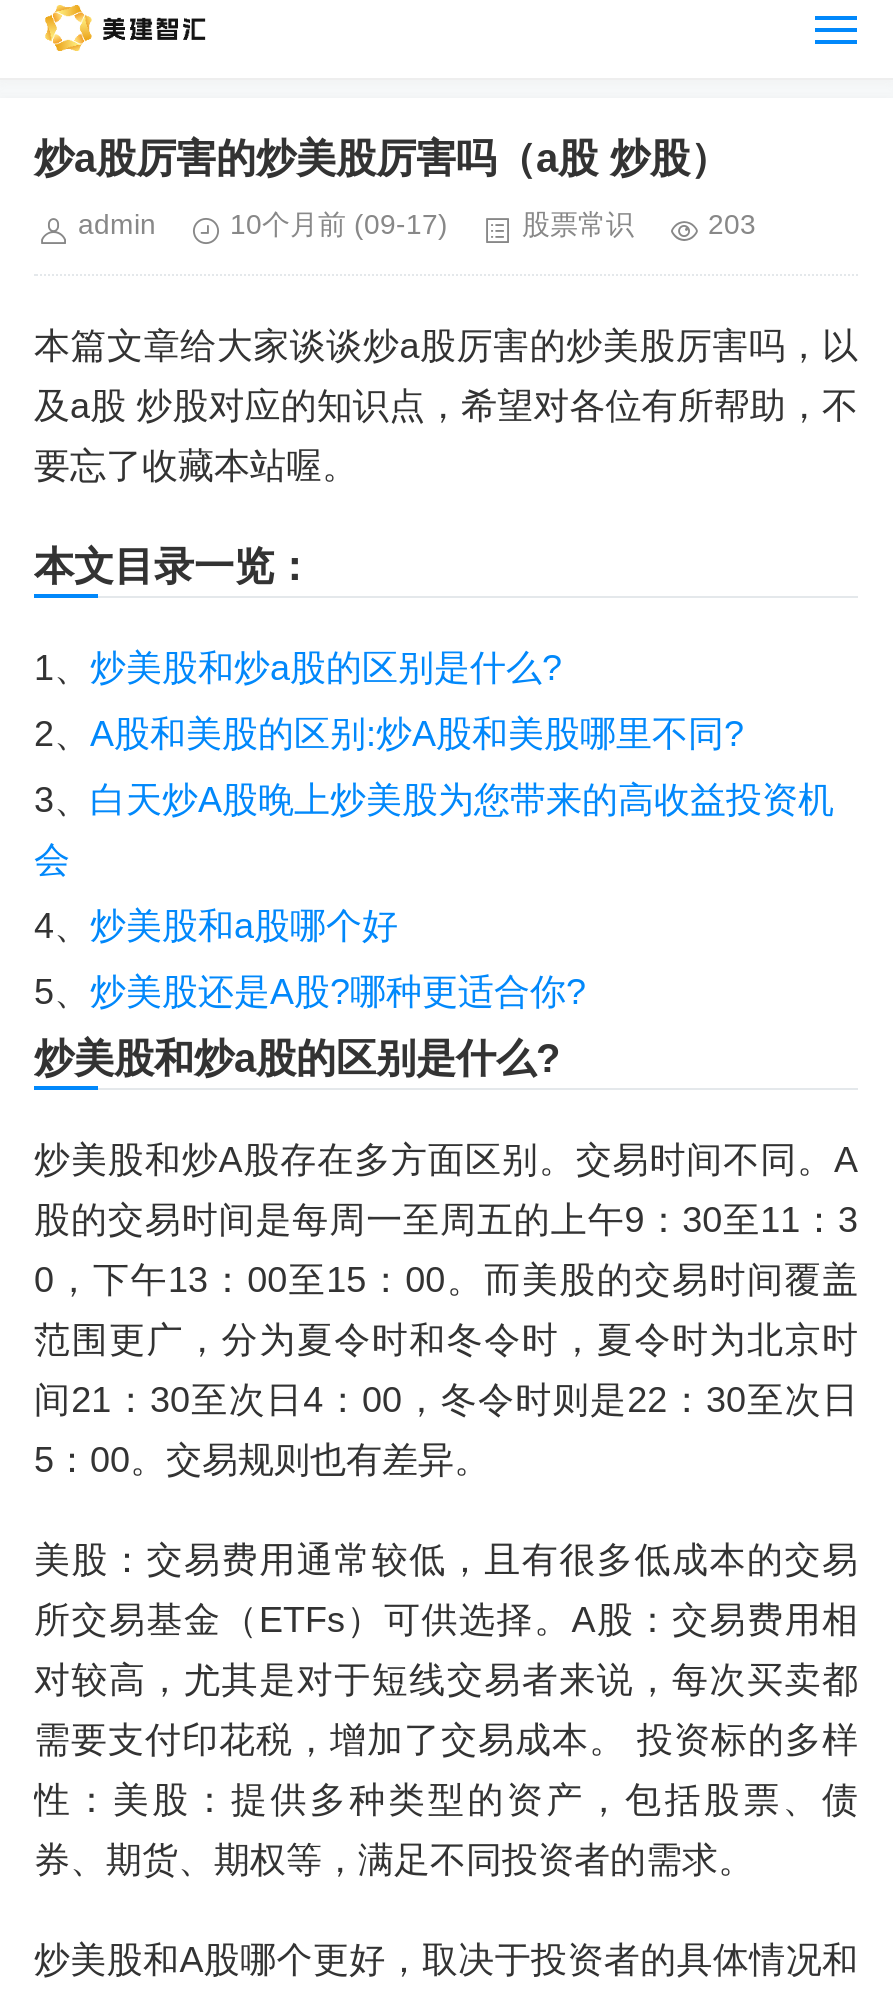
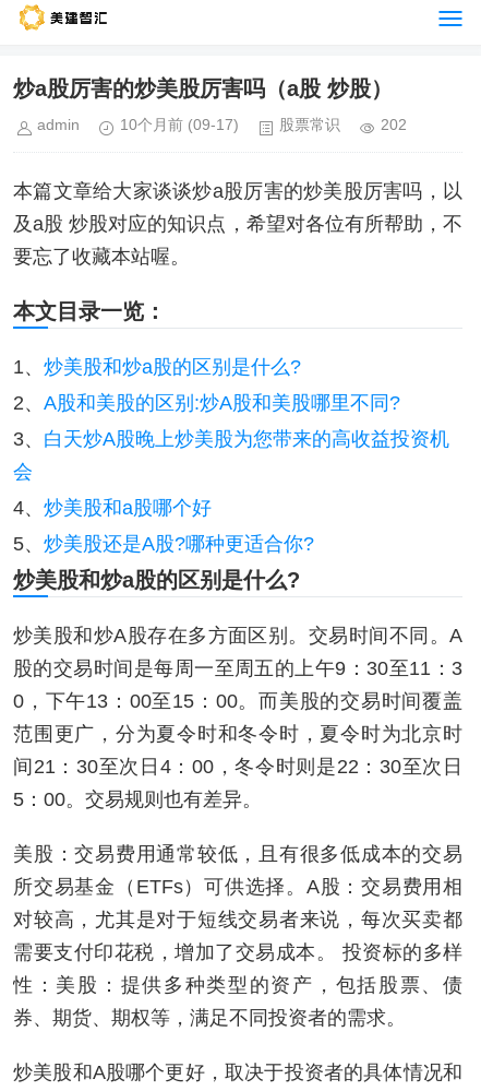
[708,208,756,240] 203 -> [381,116,407,133] 202

